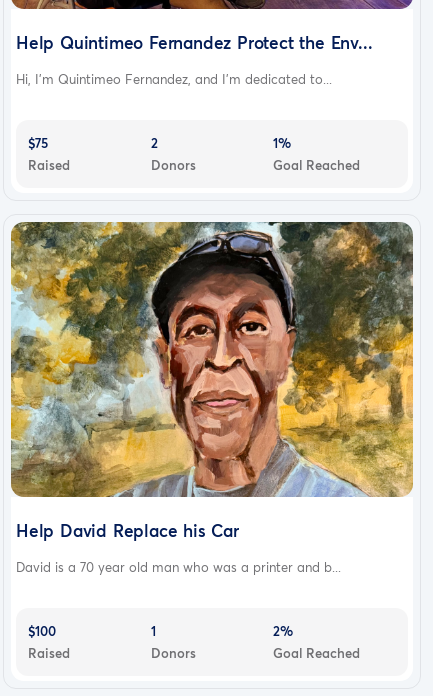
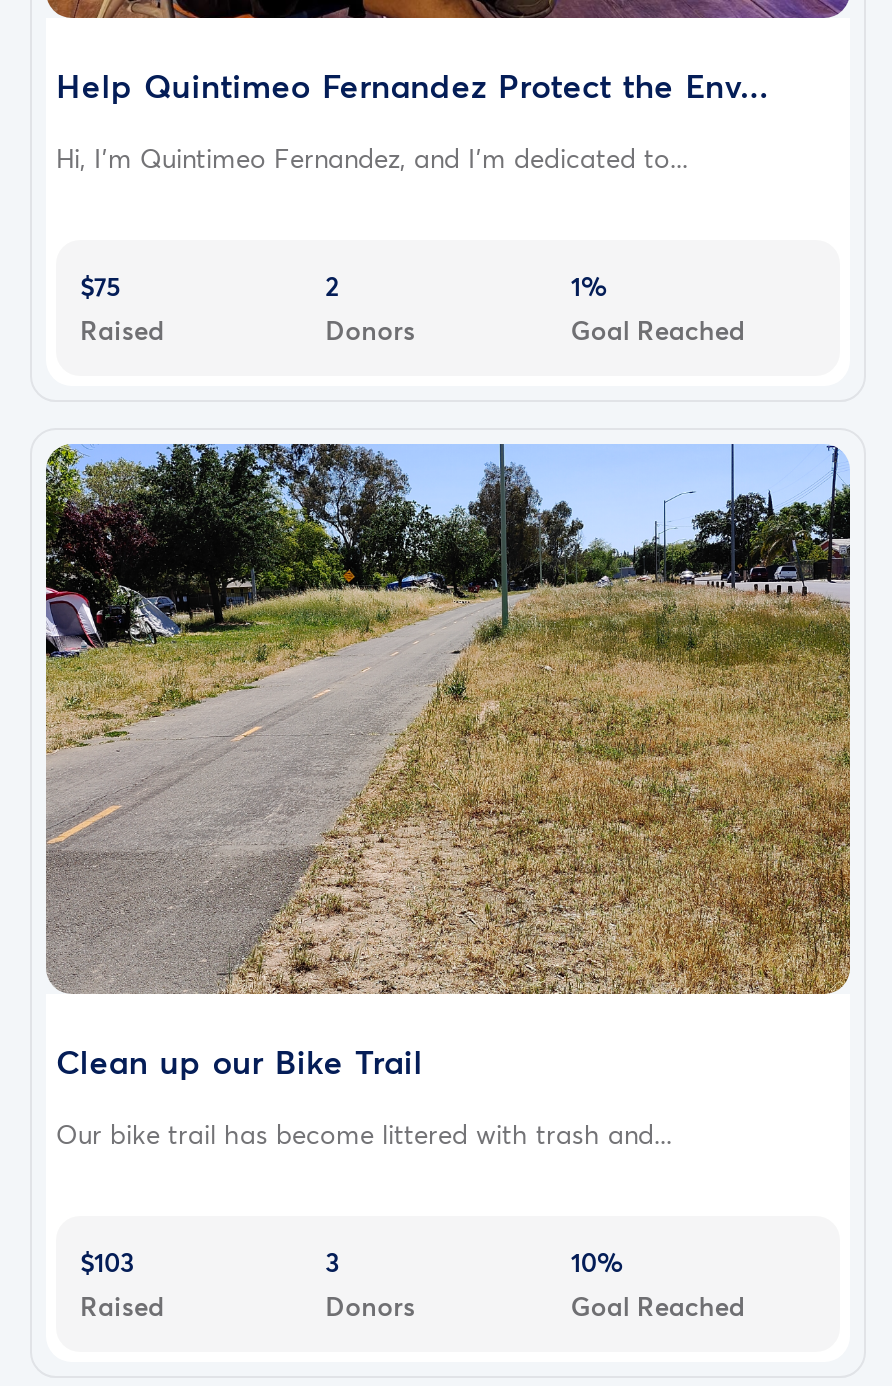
[10,221,414,542] [image] | Help David Replace his Car -> [44,442,852,1085] [image] | Clean up our Bike Trail
[16,558,341,576] David is a 70 year old man who was a printer and b... -> [56,1117,672,1153] Our bike trail has become littered with trash and...
[28,622,56,640] $100 -> [80,1245,134,1281] $103
[151,622,156,640] 1 -> [325,1245,339,1281] 3
[273,622,293,640] 2% -> [571,1245,623,1281] 10%

